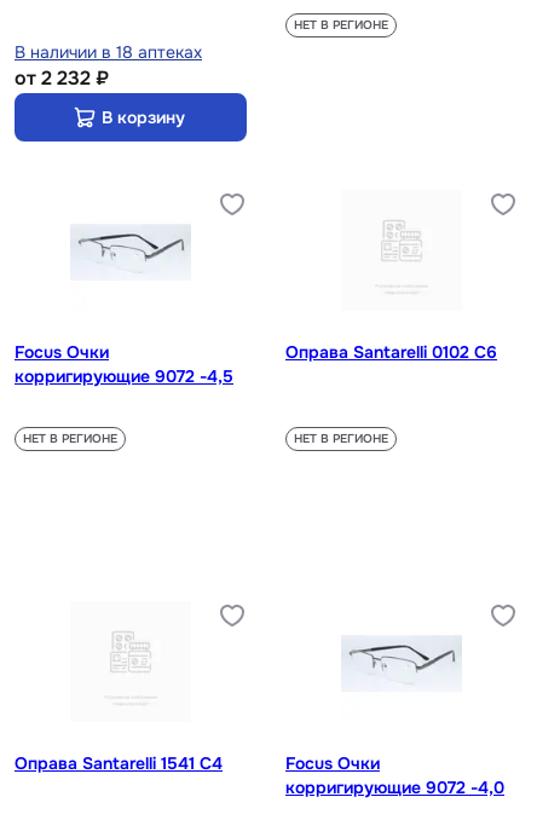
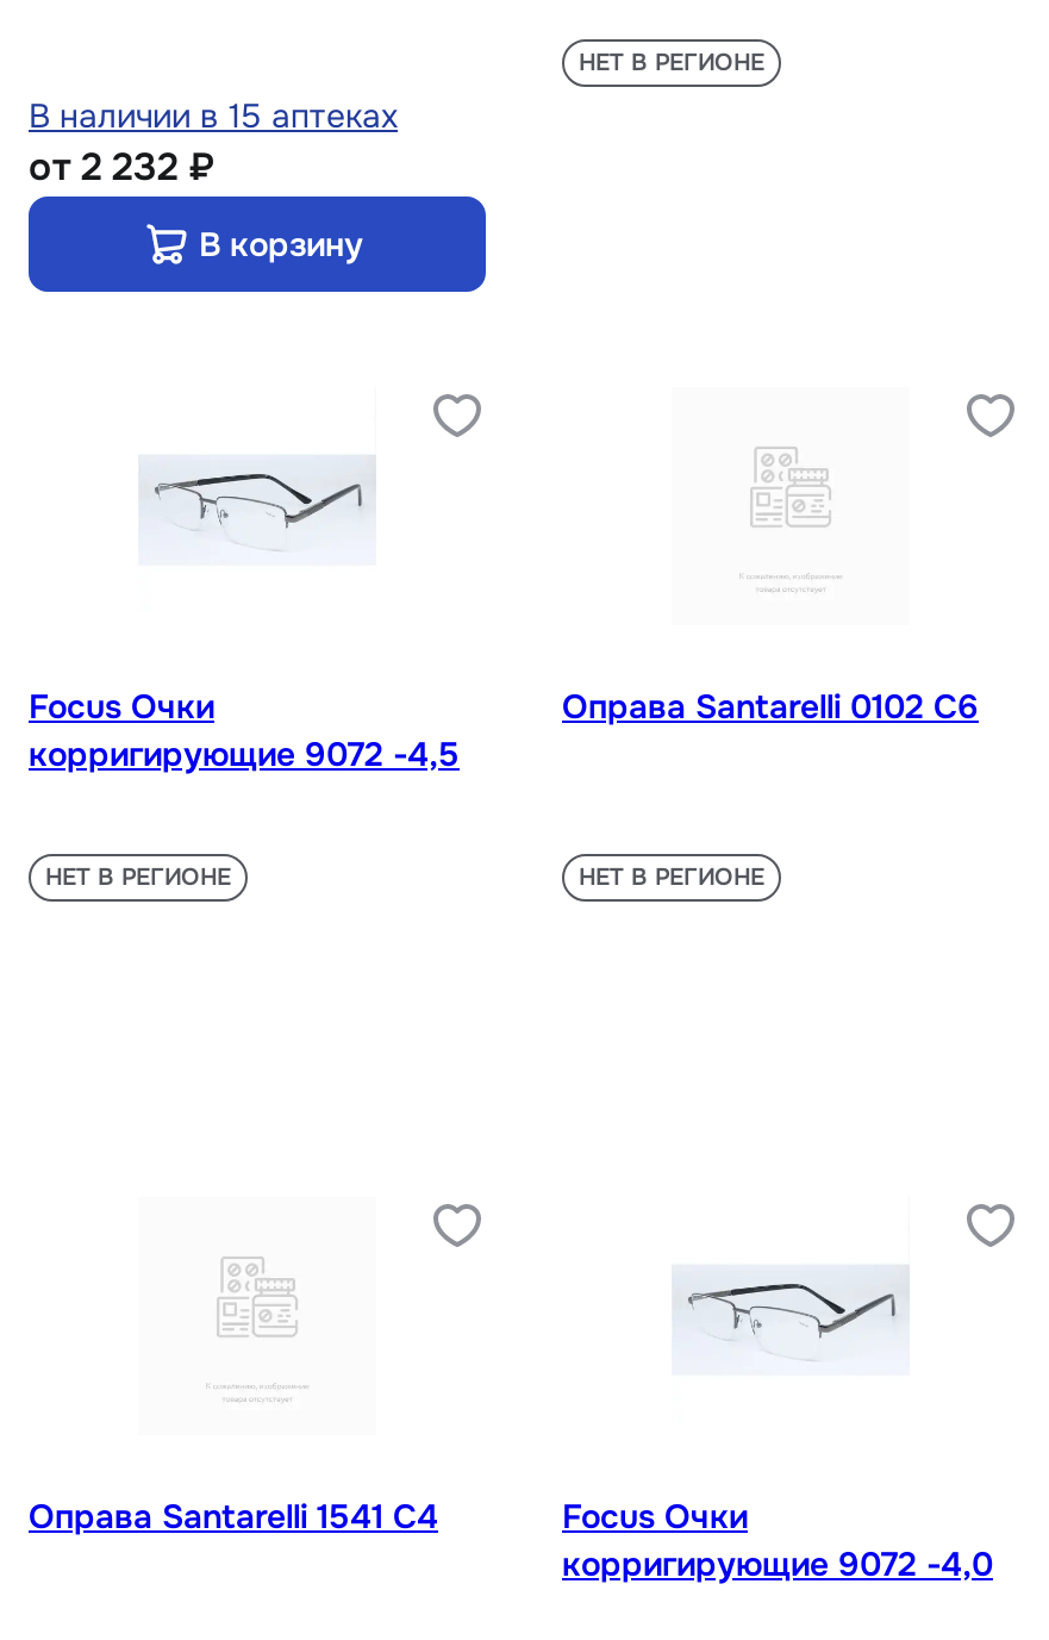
[15,41,202,63] В наличии в 18 аптеках -> [29,95,398,137] В наличии в 15 аптеках

